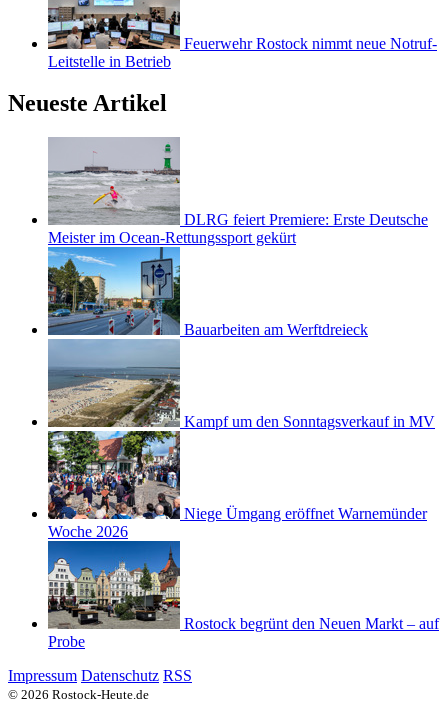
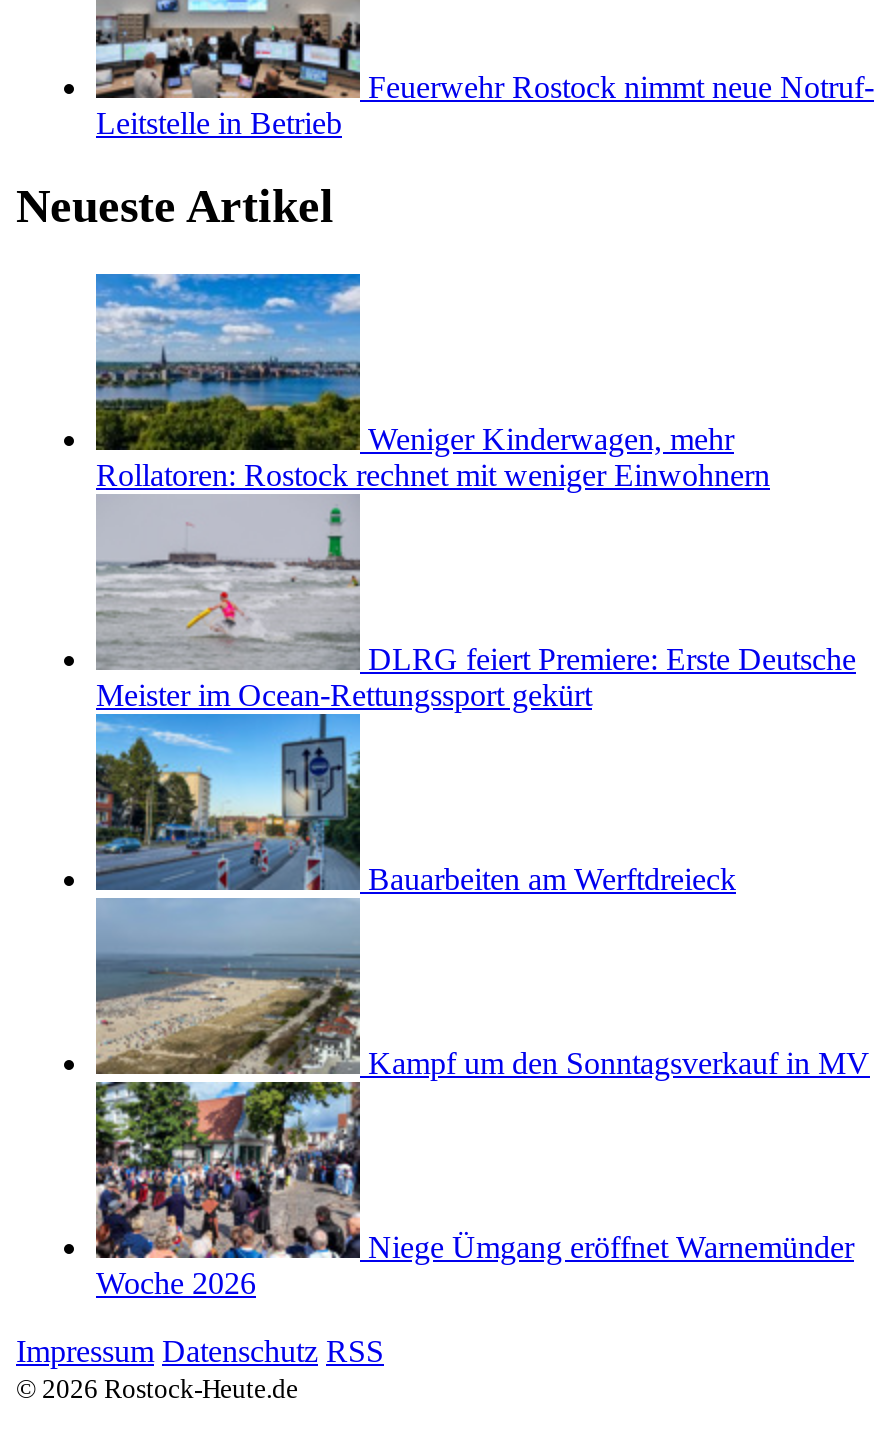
none -> [94,272,770,493] [image] | Weniger Kinderwagen, mehr | Rollatoren: Rostock rechnet mit weniger Einwohnern
moved [47,140,435,540] -> [94,500,870,1301]: [image] | DLRG feiert Premiere: Erste Deutsche | Meister im Ocean-Rettungssport gekürt | Bauarbeiten am Werftdreieck | Kampf um den Sonntagsverkauf in MV | Niege Ümgang eröffnet Warnemünder | Woche 2026
[47,540,439,650] [image] | Rostock begrünt den Neuen Markt – auf | Probe -> none

